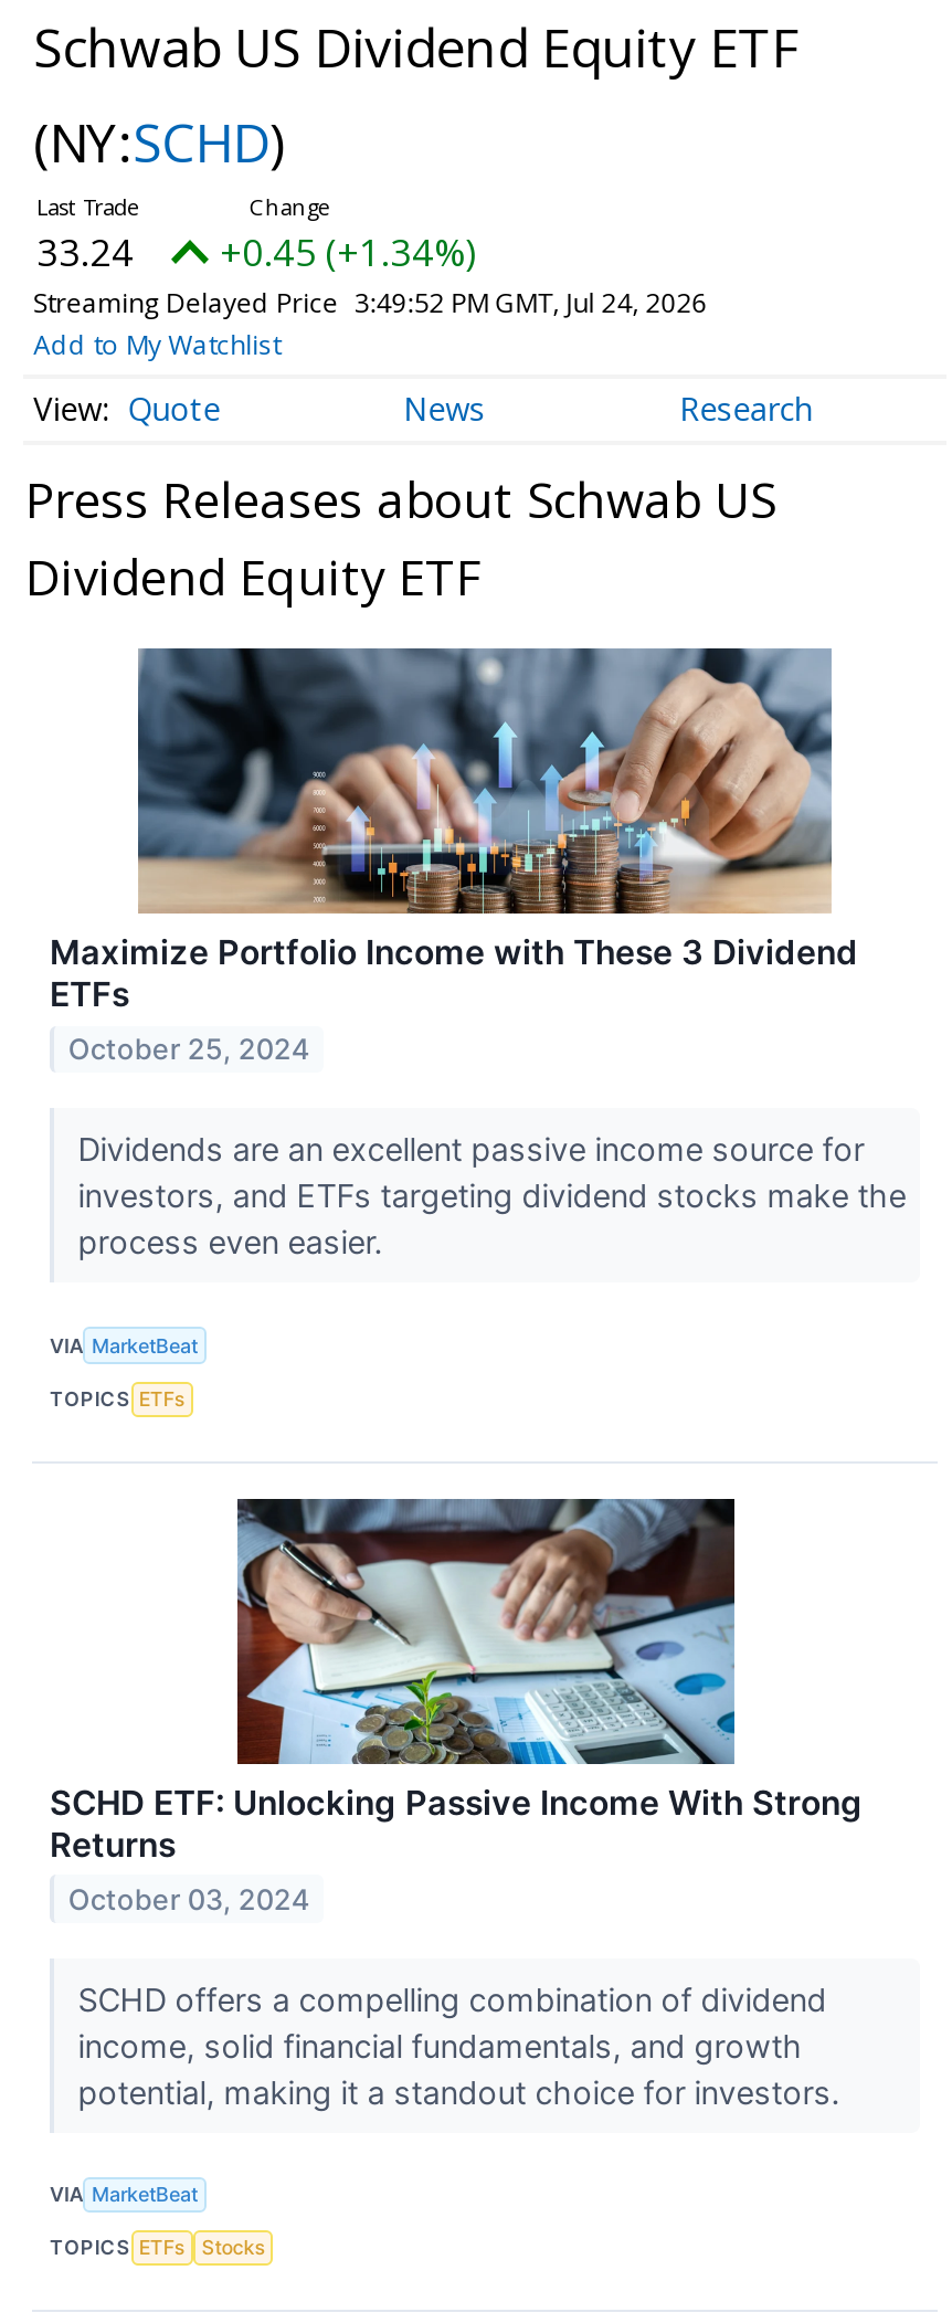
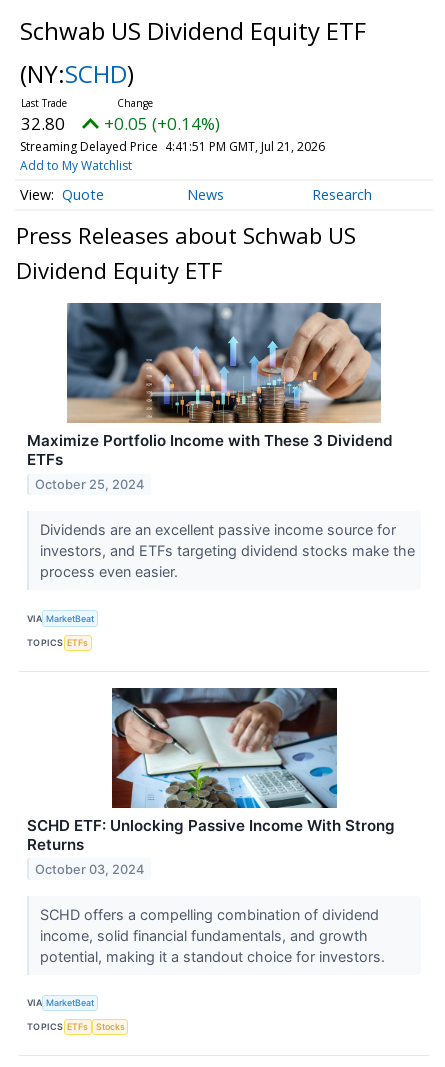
[36,226,134,277] 33.24 -> [21,112,65,135] 32.80
[220,226,476,277] +0.45 (+1.34%) -> [104,112,220,135] +0.05 (+0.14%)
[33,284,707,321] Streaming Delayed Price 3:49:52 PM GMT, Jul 24, 2026 -> [20,138,325,155] Streaming Delayed Price 4:41:51 PM GMT, Jul 21, 2026

